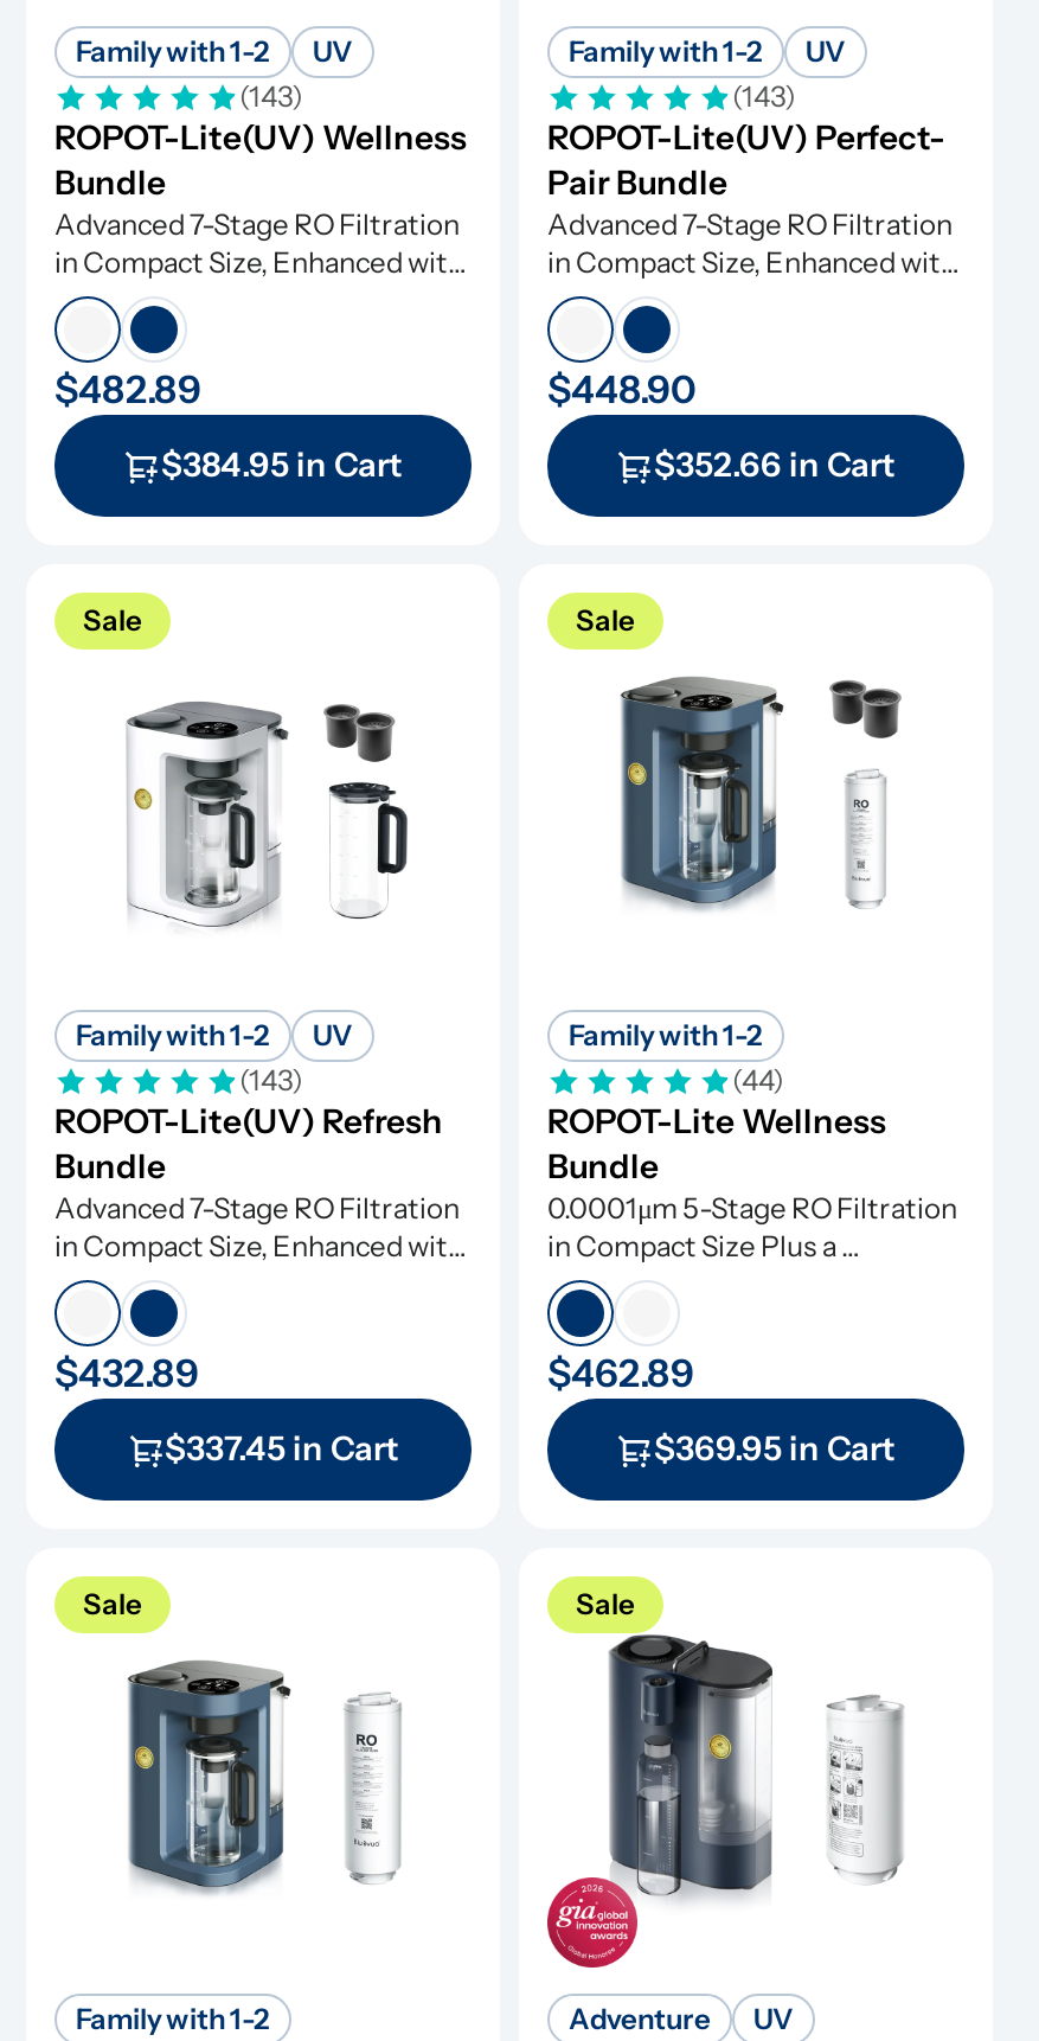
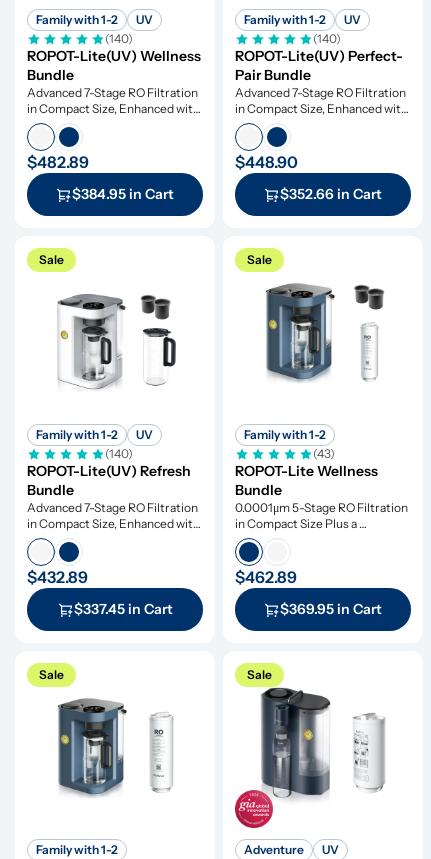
[239,78,303,114] (143) -> [105,31,133,46] (140)
[732,78,796,114] (143) -> [313,31,341,46] (140)
[239,1062,303,1098] (143) -> [105,446,133,461] (140)
[732,1062,784,1098] (44) -> [313,446,335,461] (43)

